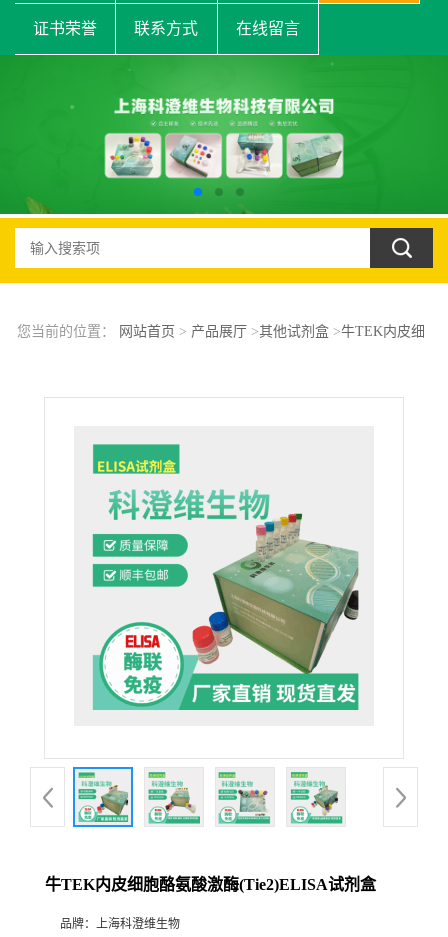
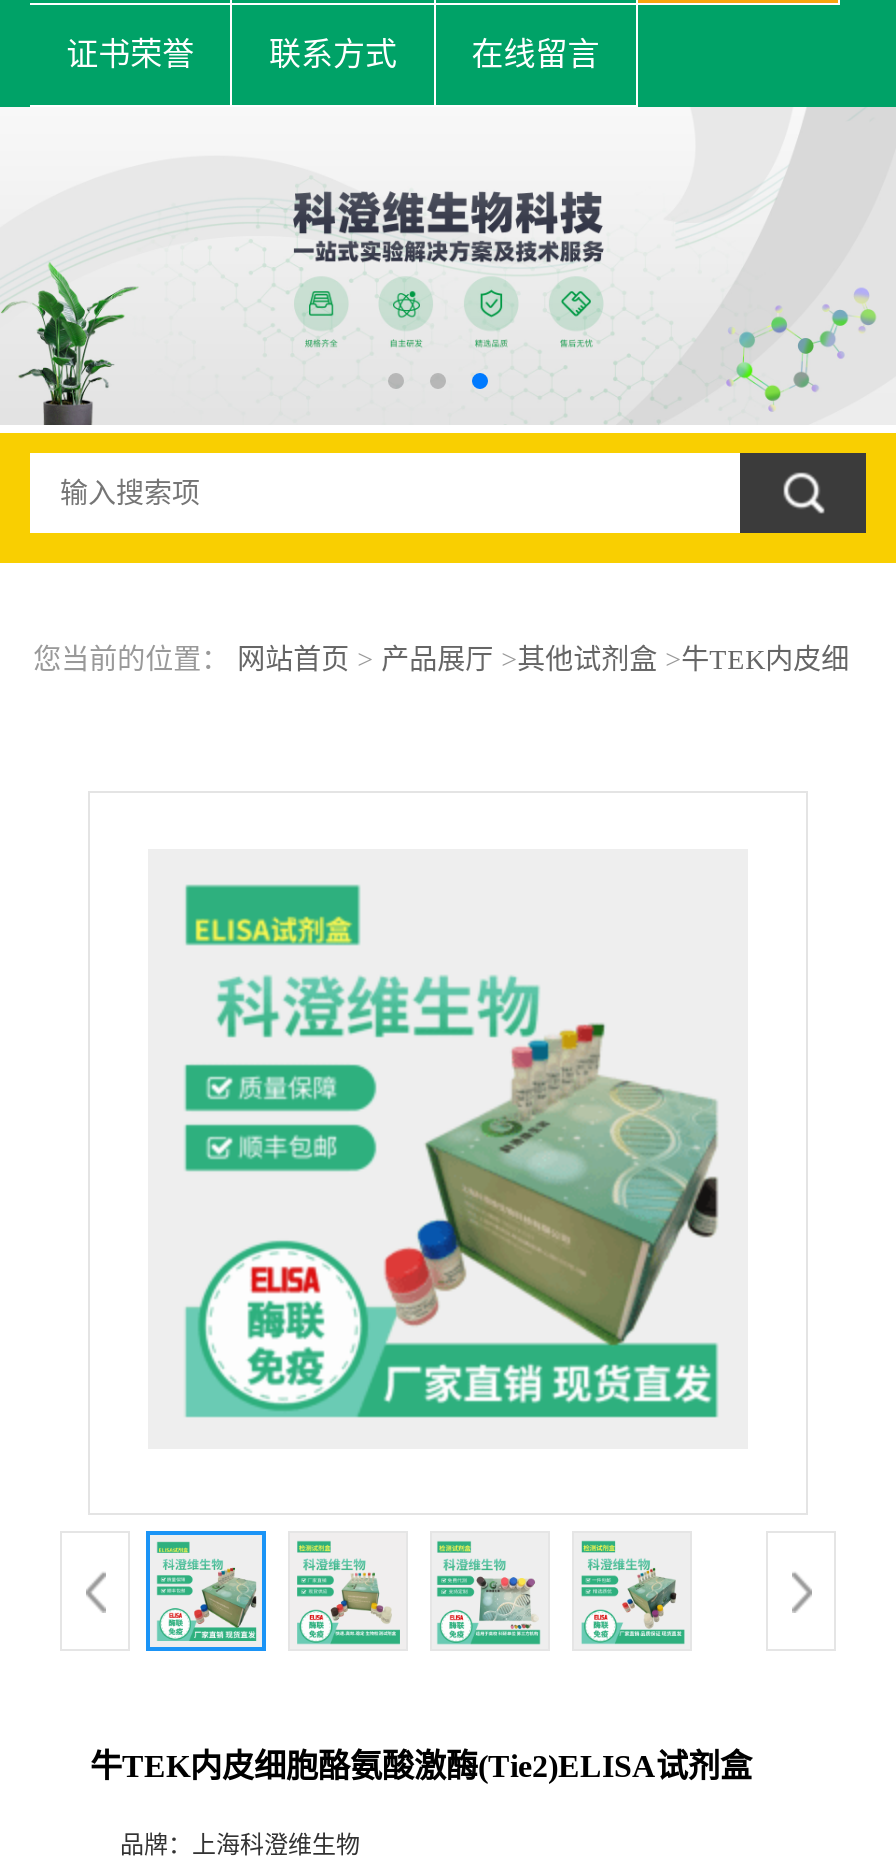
[3,54,445,215] [image] -> [6,105,890,425] [image]

